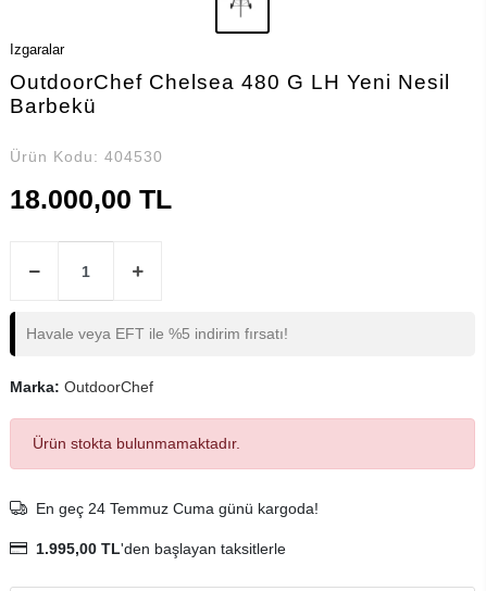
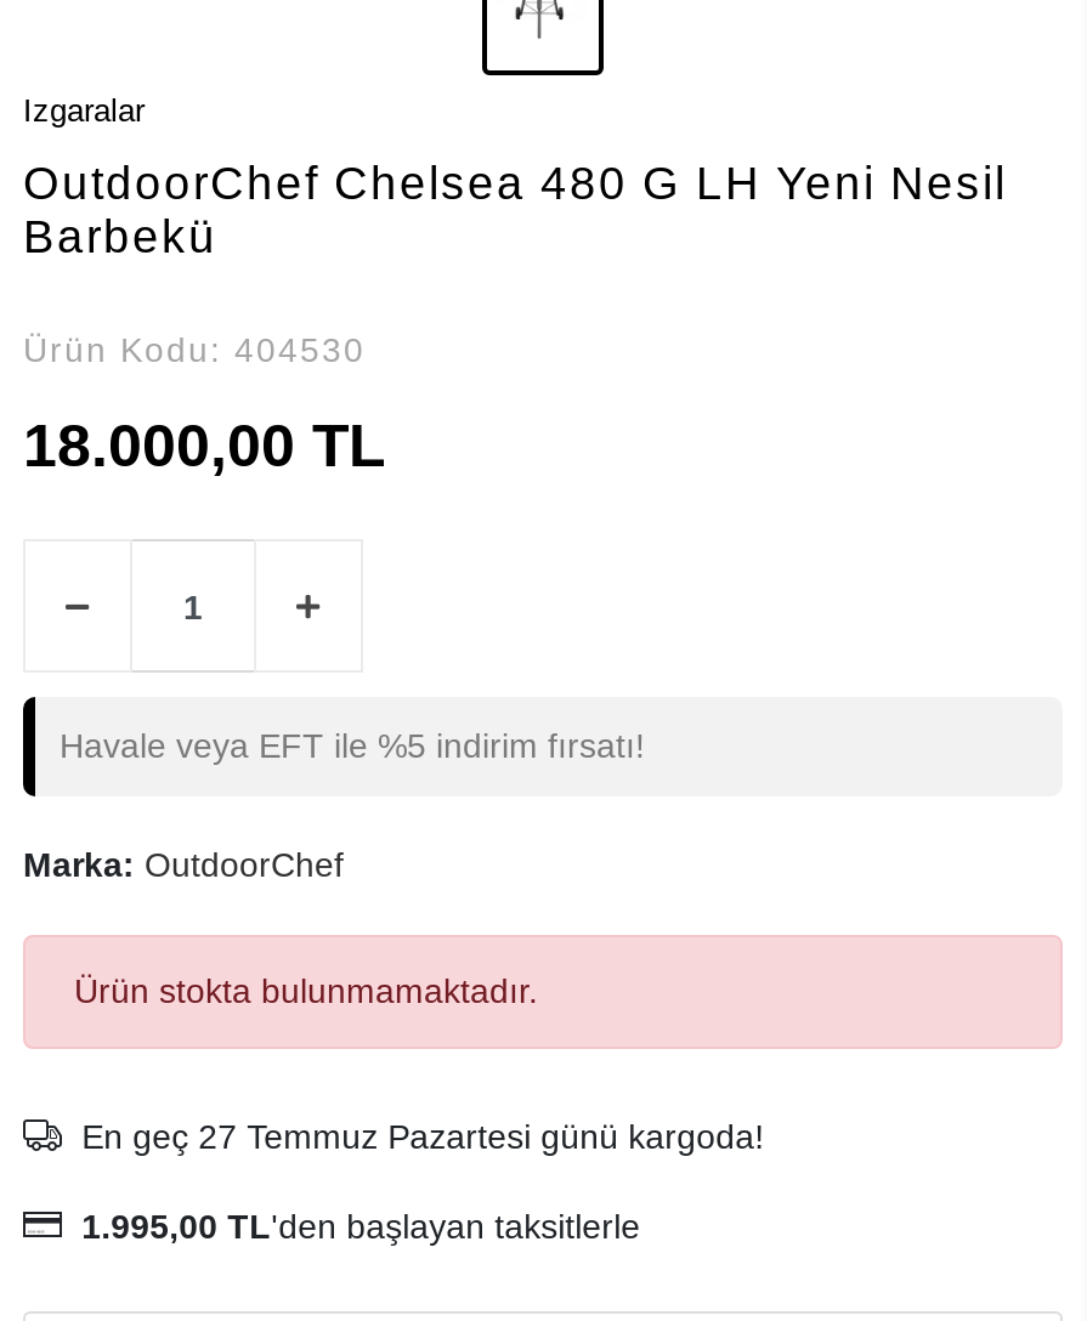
[36,500,319,517] En geç 24 Temmuz Cuma günü kargoda! -> [82,1117,764,1156] En geç 27 Temmuz Pazartesi günü kargoda!

